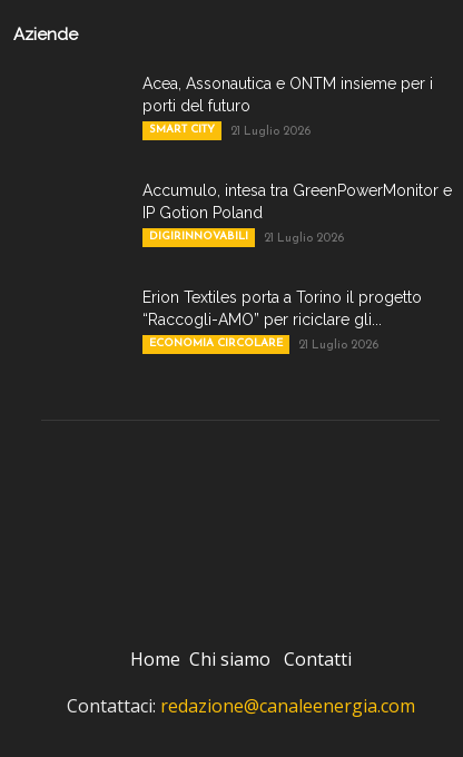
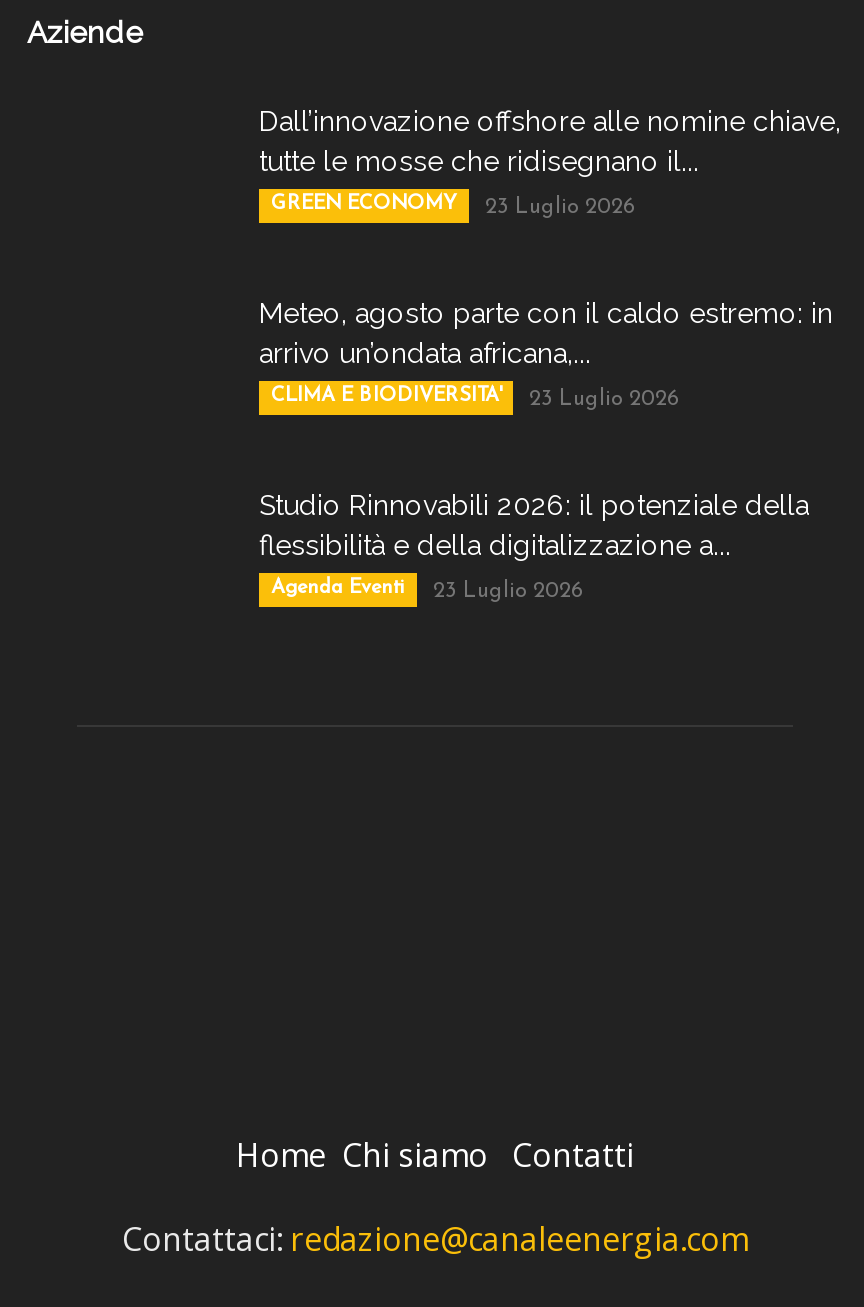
[142,74,433,114] Acea, Assonautica e ONTM insieme per i | porti del futuro -> [259,104,841,176] Dall’innovazione offshore alle nomine chiave, | tutte le mosse che ridisegnano il...
[149,123,311,138] SMART CITY | 21 Luglio 2026 -> [271,192,635,218] GREEN ECONOMY | 23 Luglio 2026
[142,181,452,221] Accumulo, intesa tra GreenPowerMonitor e | IP Gotion Poland -> [259,296,833,368] Meteo, agosto parte con il caldo estremo: in | arrivo un’ondata africana,...
[149,230,344,244] DIGIRINNOVABILI | 21 Luglio 2026 -> [271,384,679,410] CLIMA E BIODIVERSITA' | 23 Luglio 2026
[142,288,422,328] Erion Textiles porta a Torino il progetto | “Raccogli-AMO” per riciclare gli... -> [259,488,809,560] Studio Rinnovabili 2026: il potenziale della | flessibilità e della digitalizzazione a...
[149,337,378,351] ECONOMIA CIRCOLARE | 21 Luglio 2026 -> [271,576,583,602] Agenda Eventi | 23 Luglio 2026

